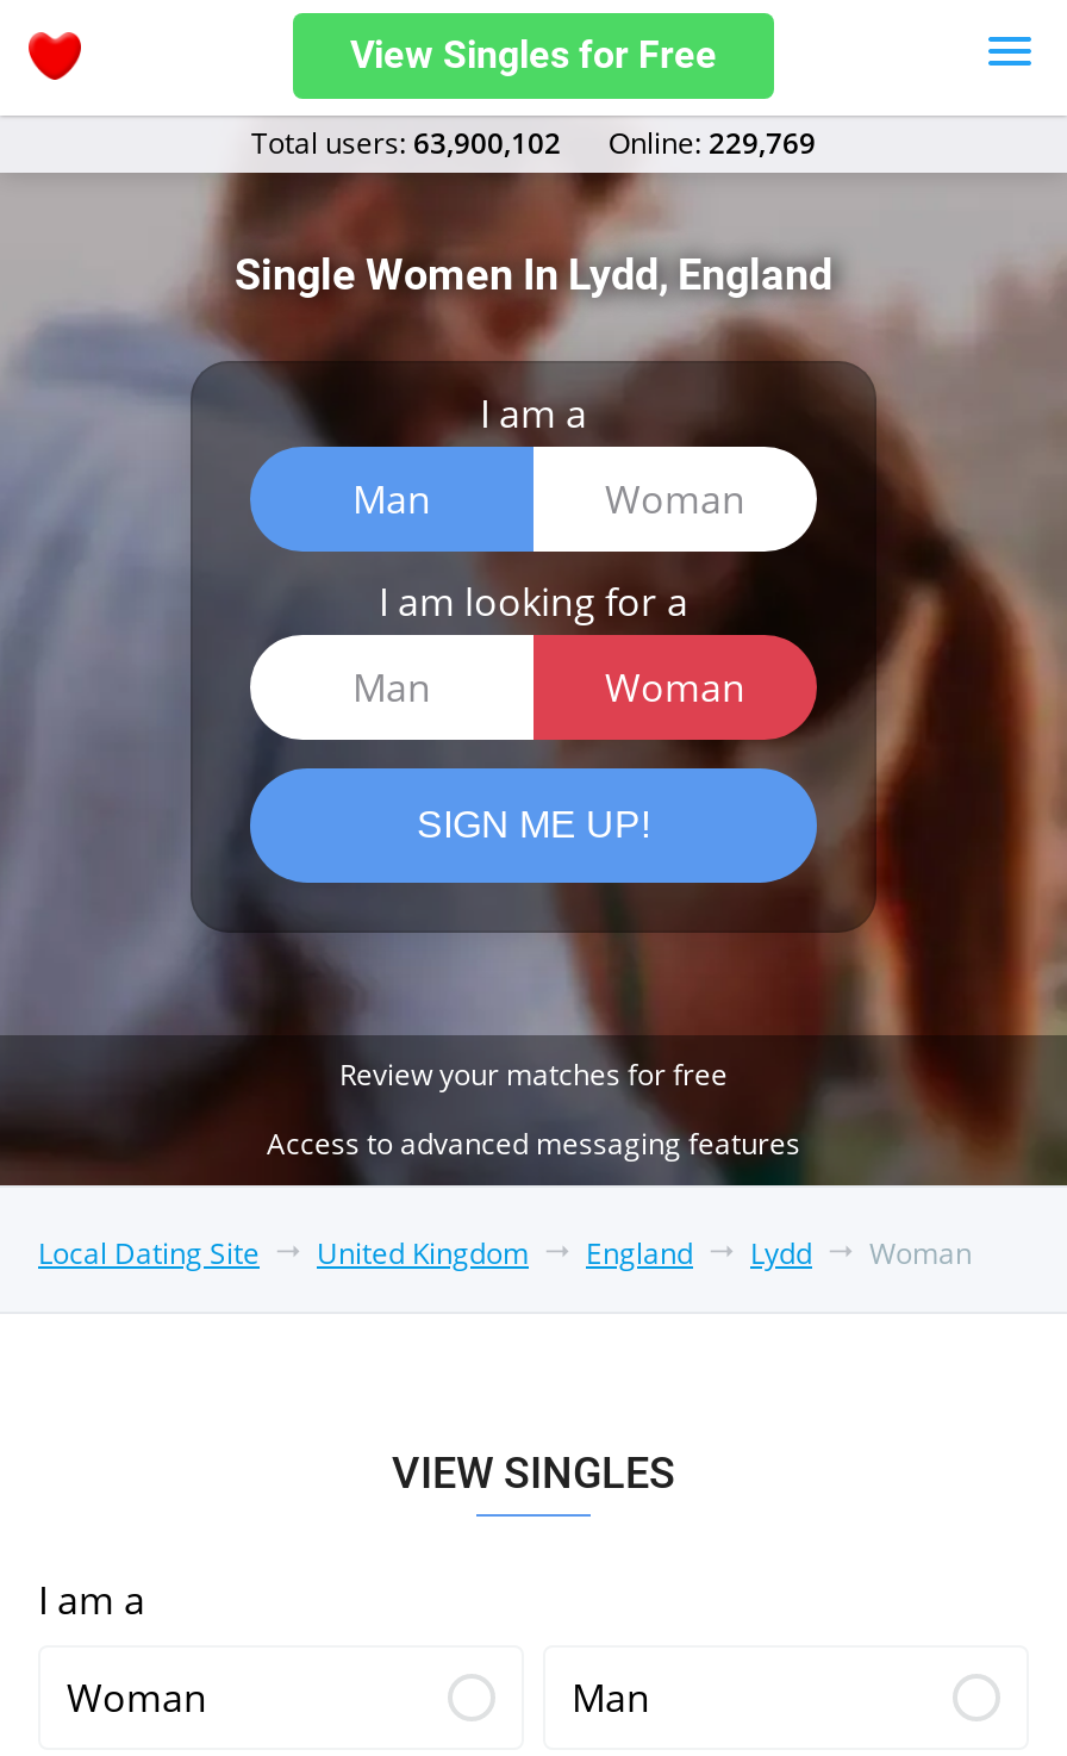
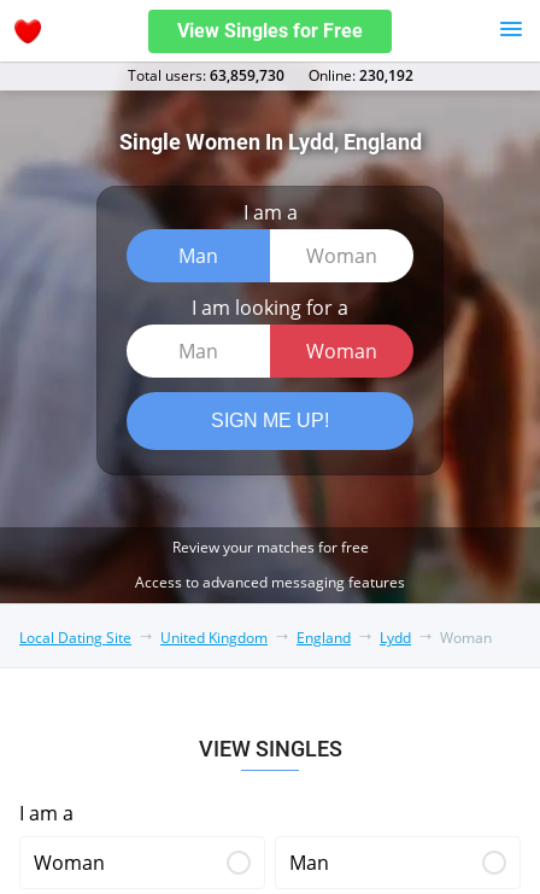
[251,123,561,163] Total users: 63,900,102 -> [127,65,284,86] Total users: 63,859,730
[609,123,816,163] Оnline: 229,769 -> [308,65,413,86] Оnline: 230,192

